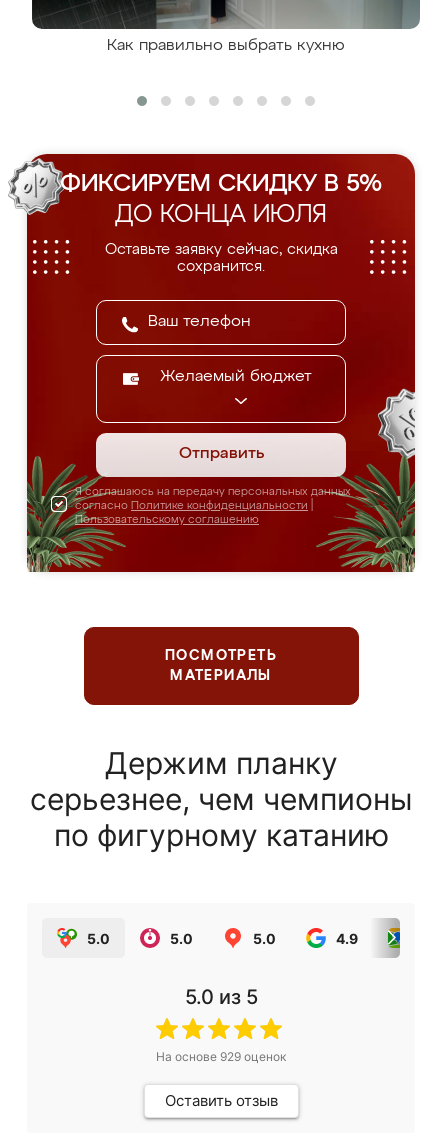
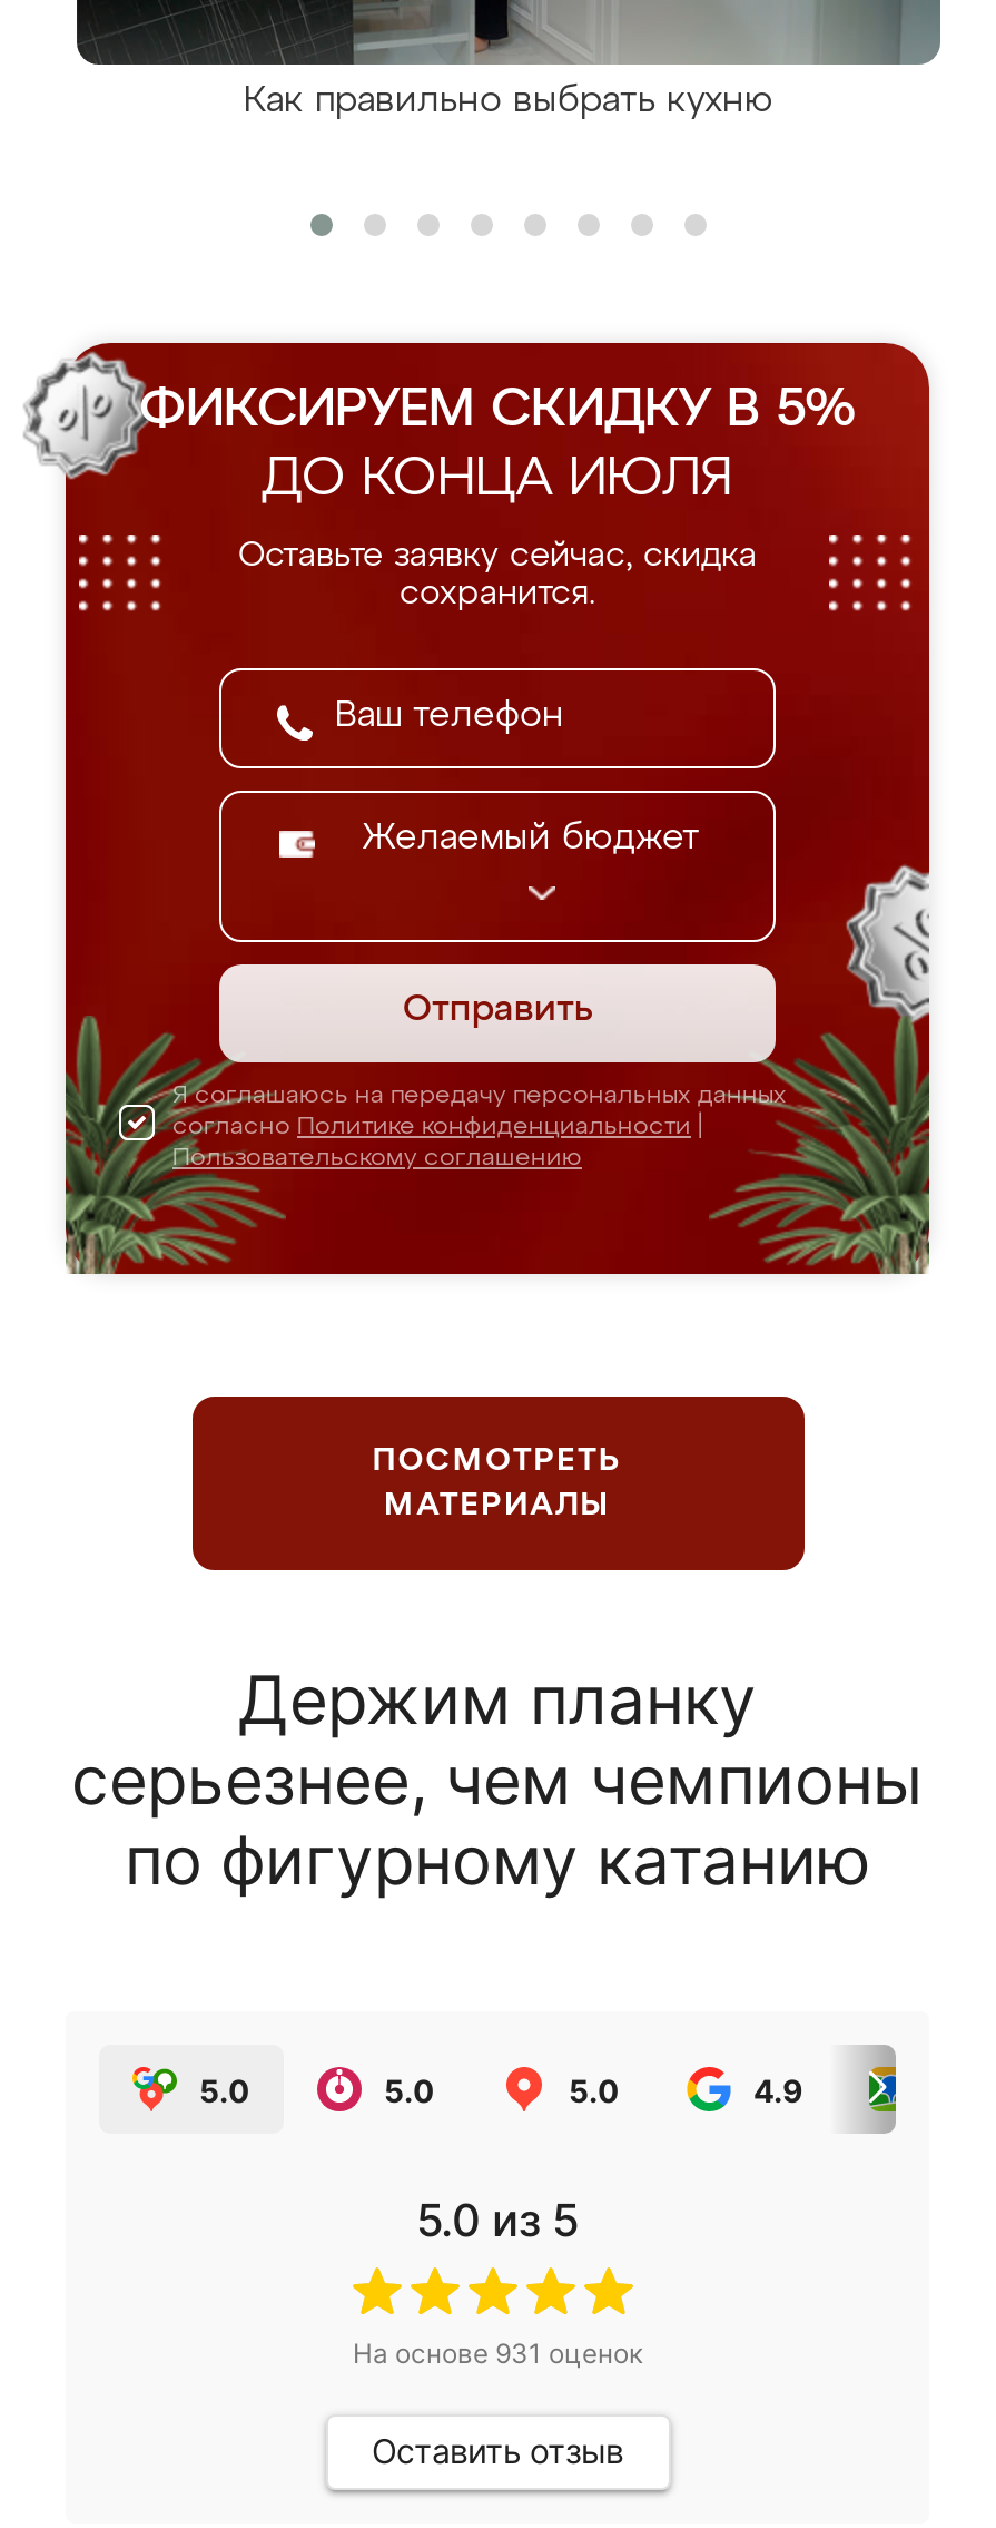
[156,1049,286,1064] На основе 929 оценок -> [353,2336,642,2370] На основе 931 оценок

